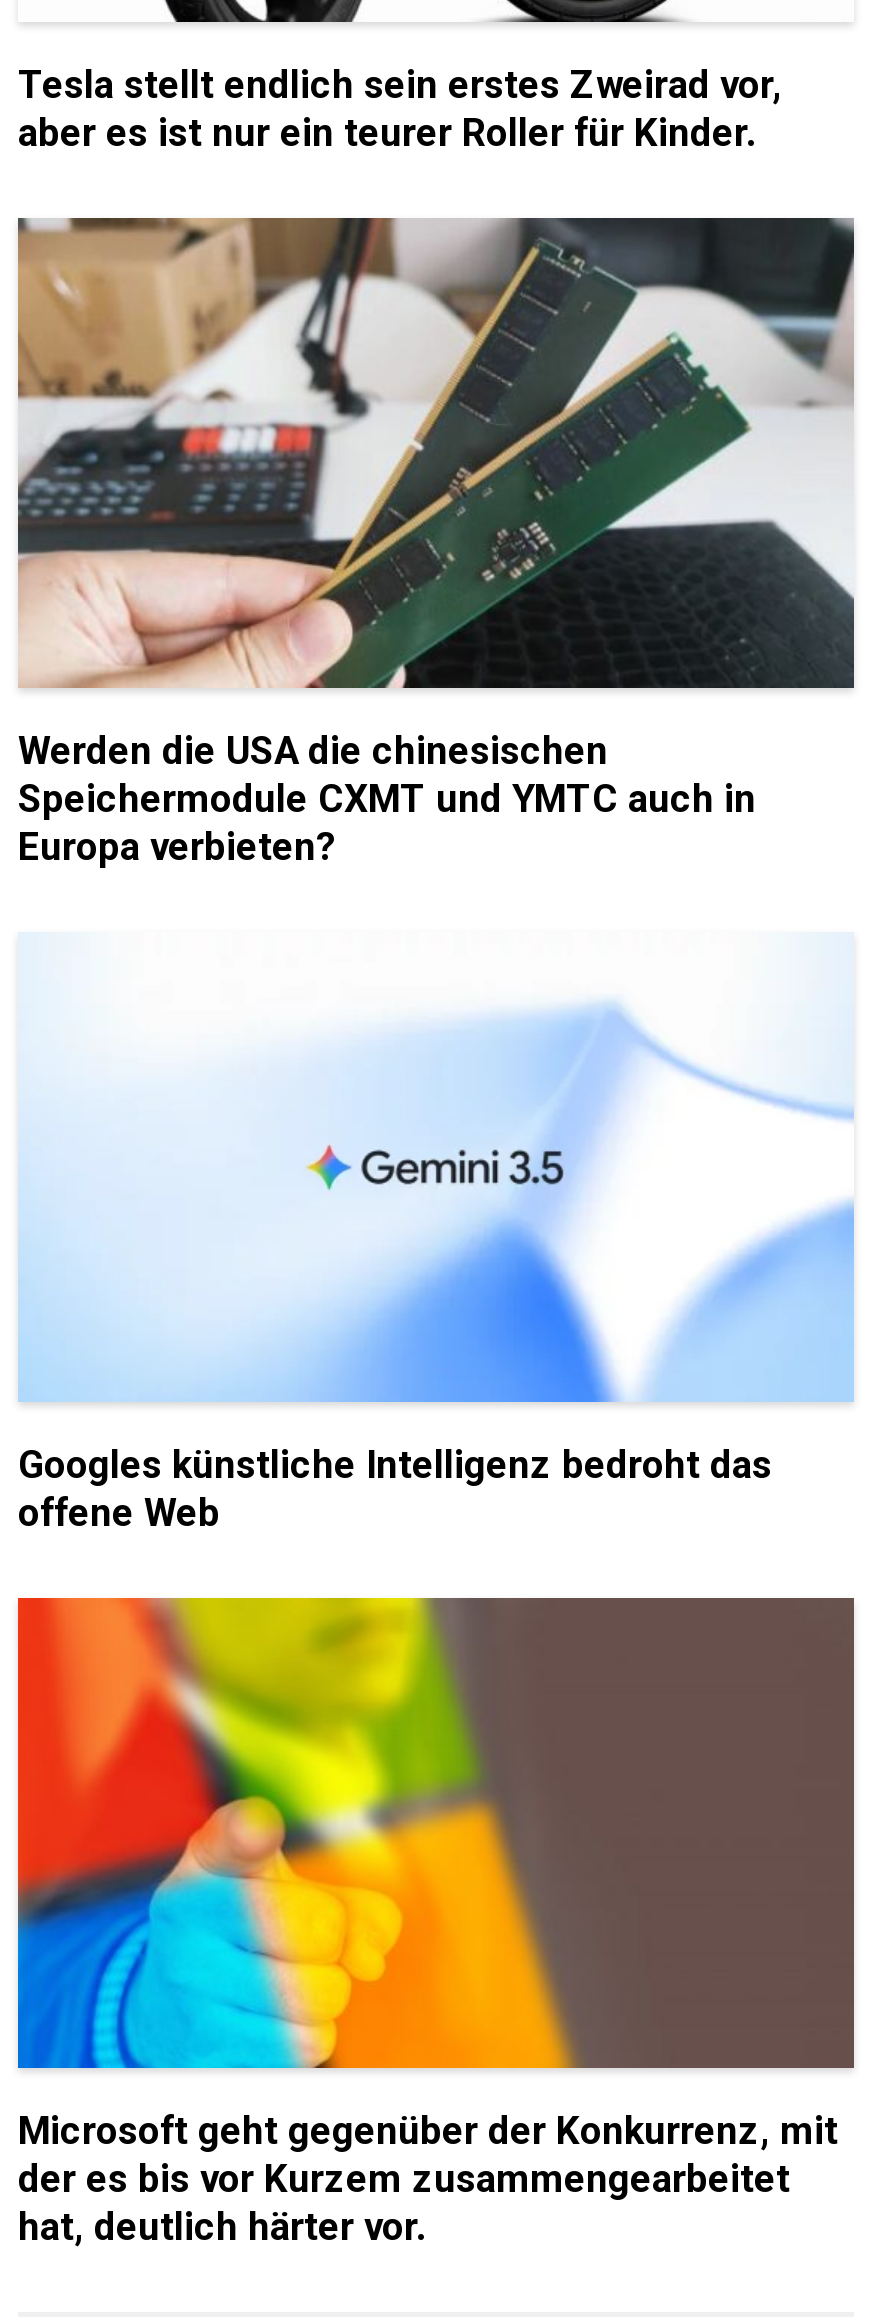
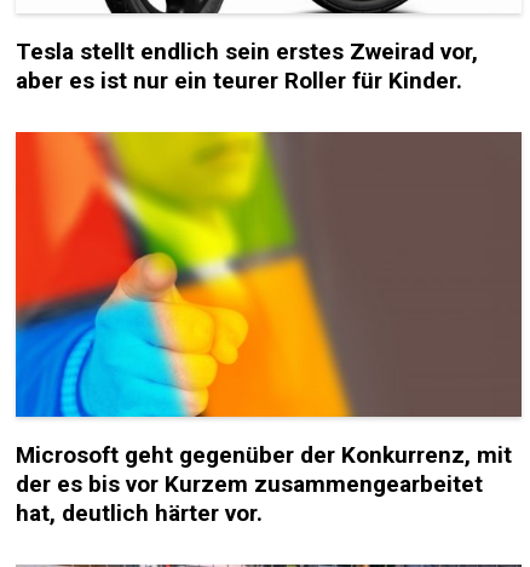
[16,216,854,870] [image] | Werden die USA die chinesischen | Speichermodule CXMT und YMTC auch in | Europa verbieten? -> none
[18,932,856,1536] [image] | Googles künstliche Intelligenz bedroht das | offene Web -> none

